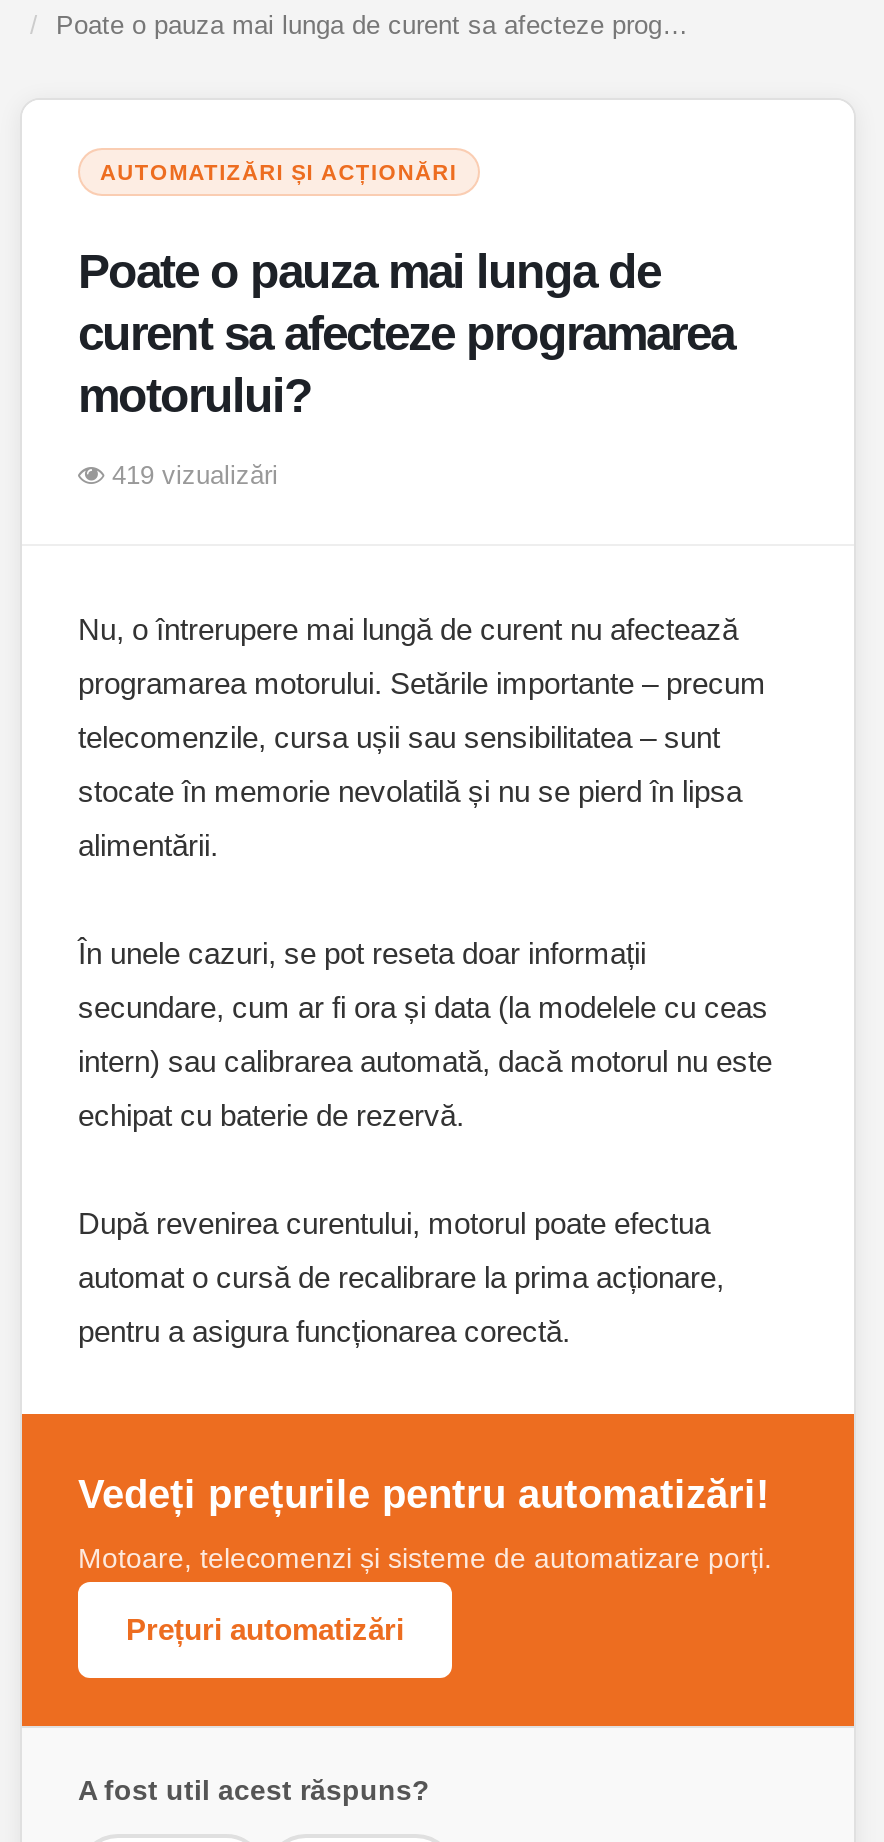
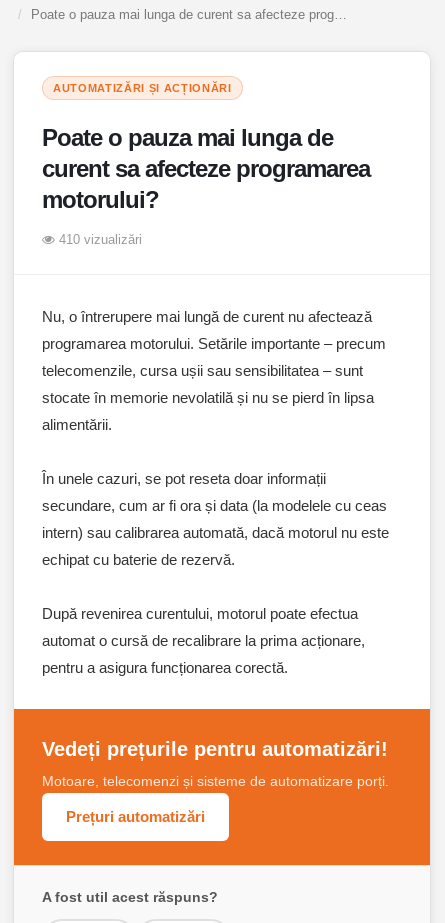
[104,460,278,490] 419 vizualizări -> [55,232,142,247] 410 vizualizări

